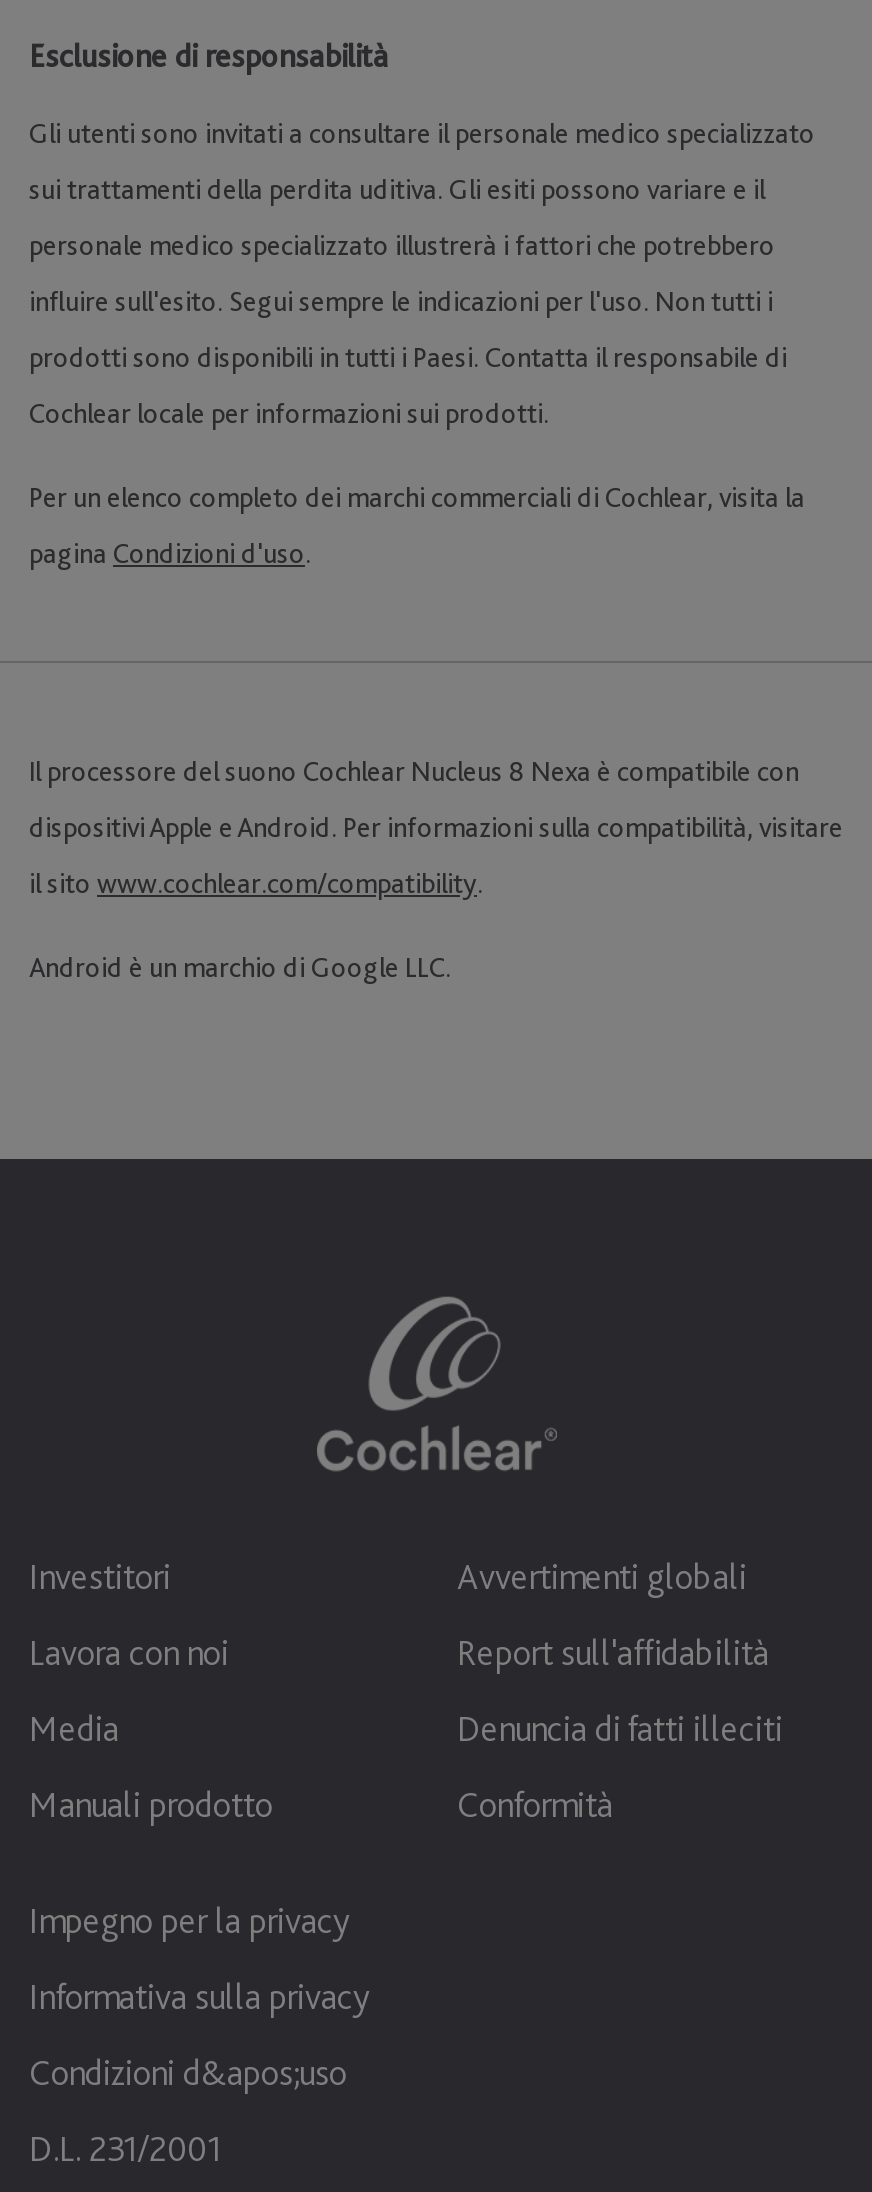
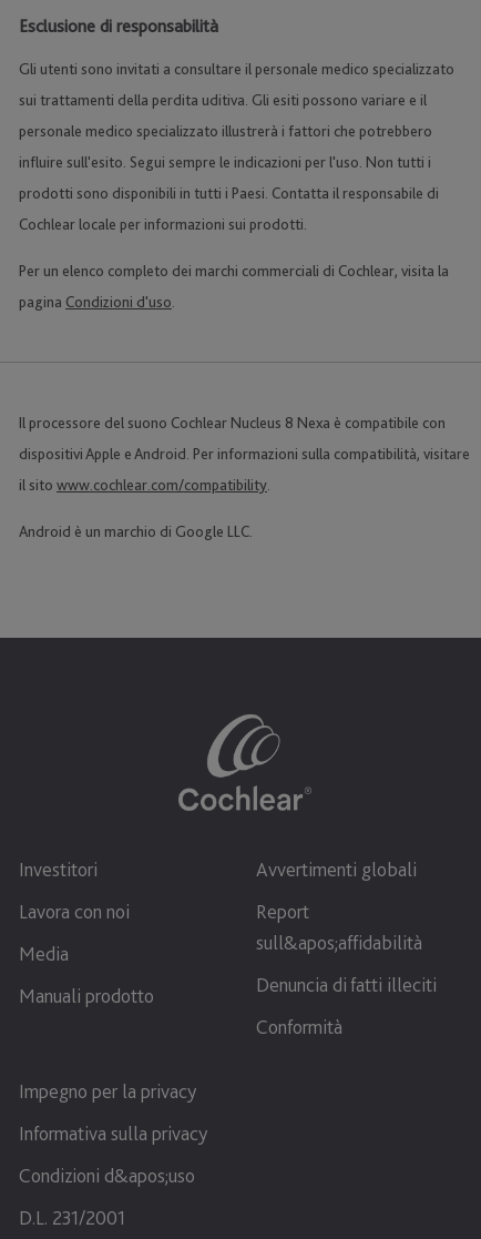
[457,1631,769,1673] Report sull'affidabilità -> [256,900,422,954] Report | sull&apos;affidabilità

